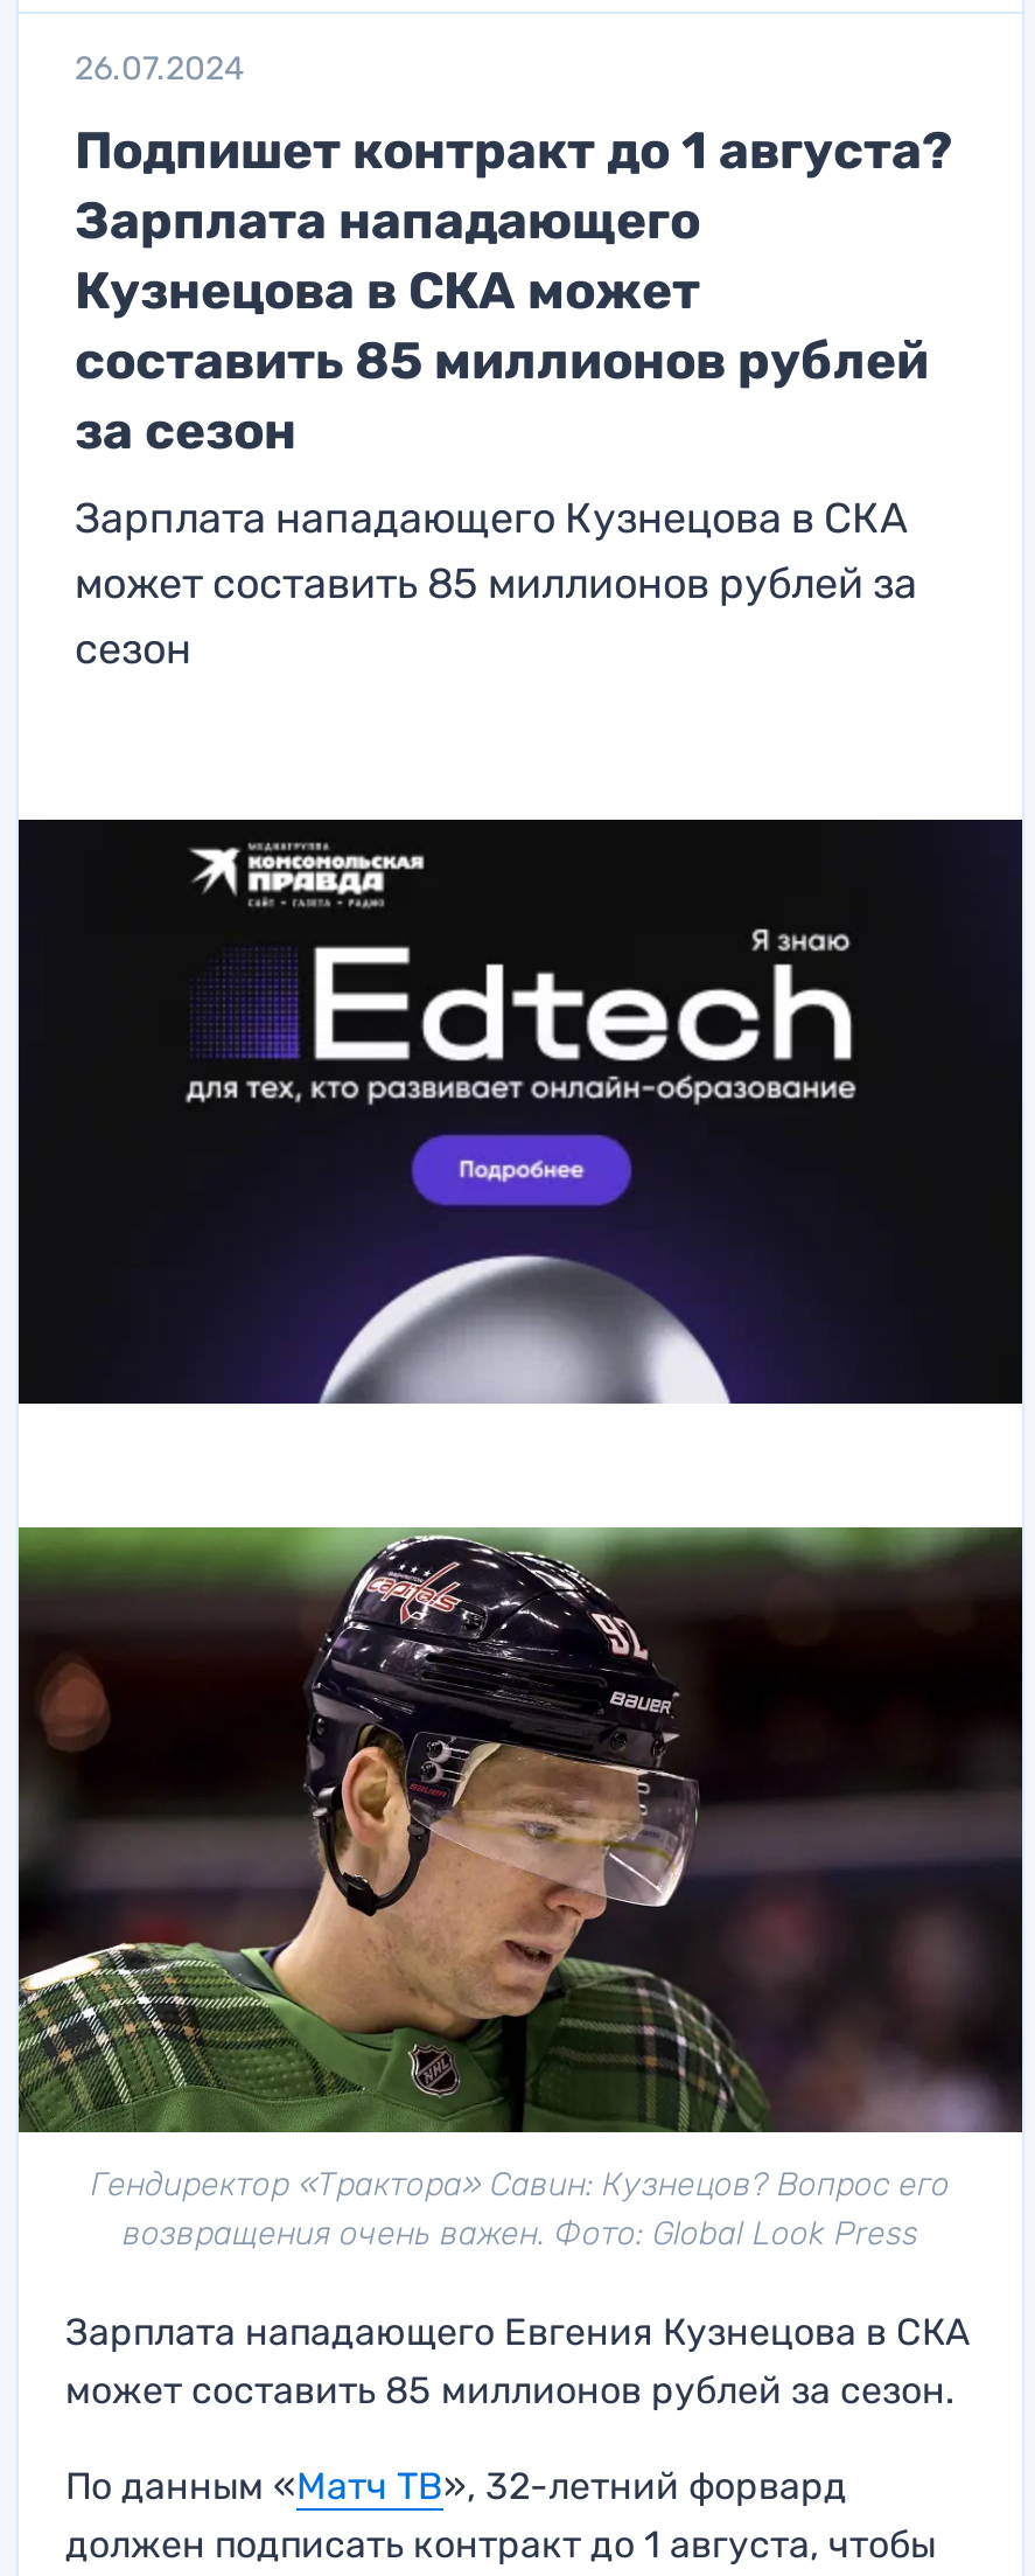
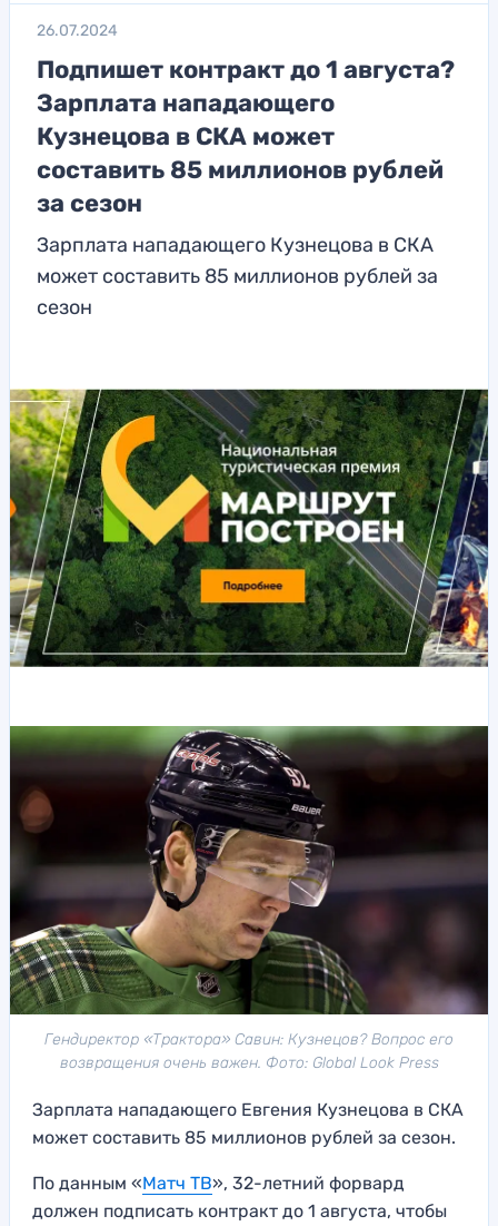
[16,817,1024,1404] [image] -> [9,389,489,668] [image]

